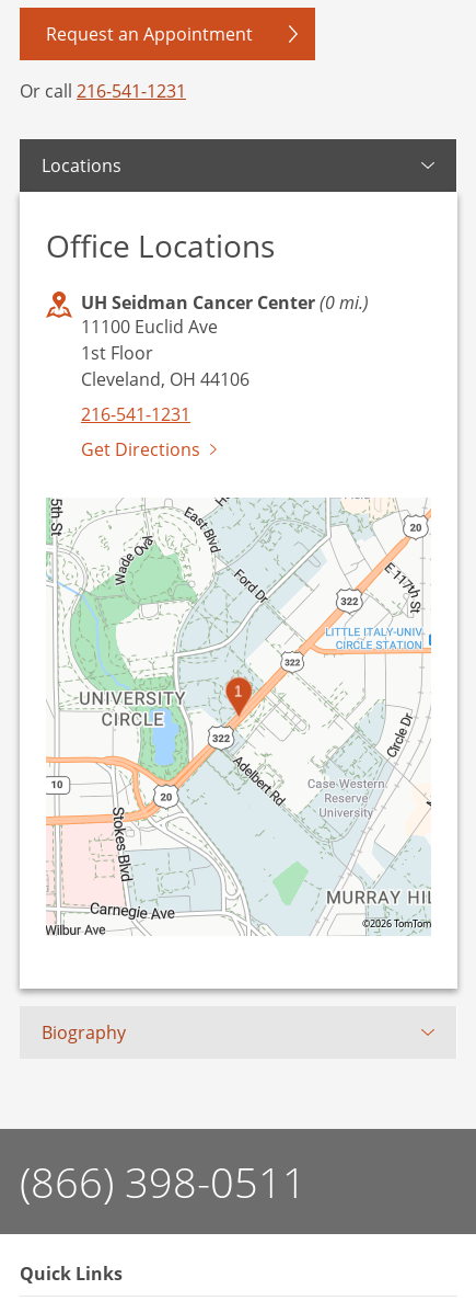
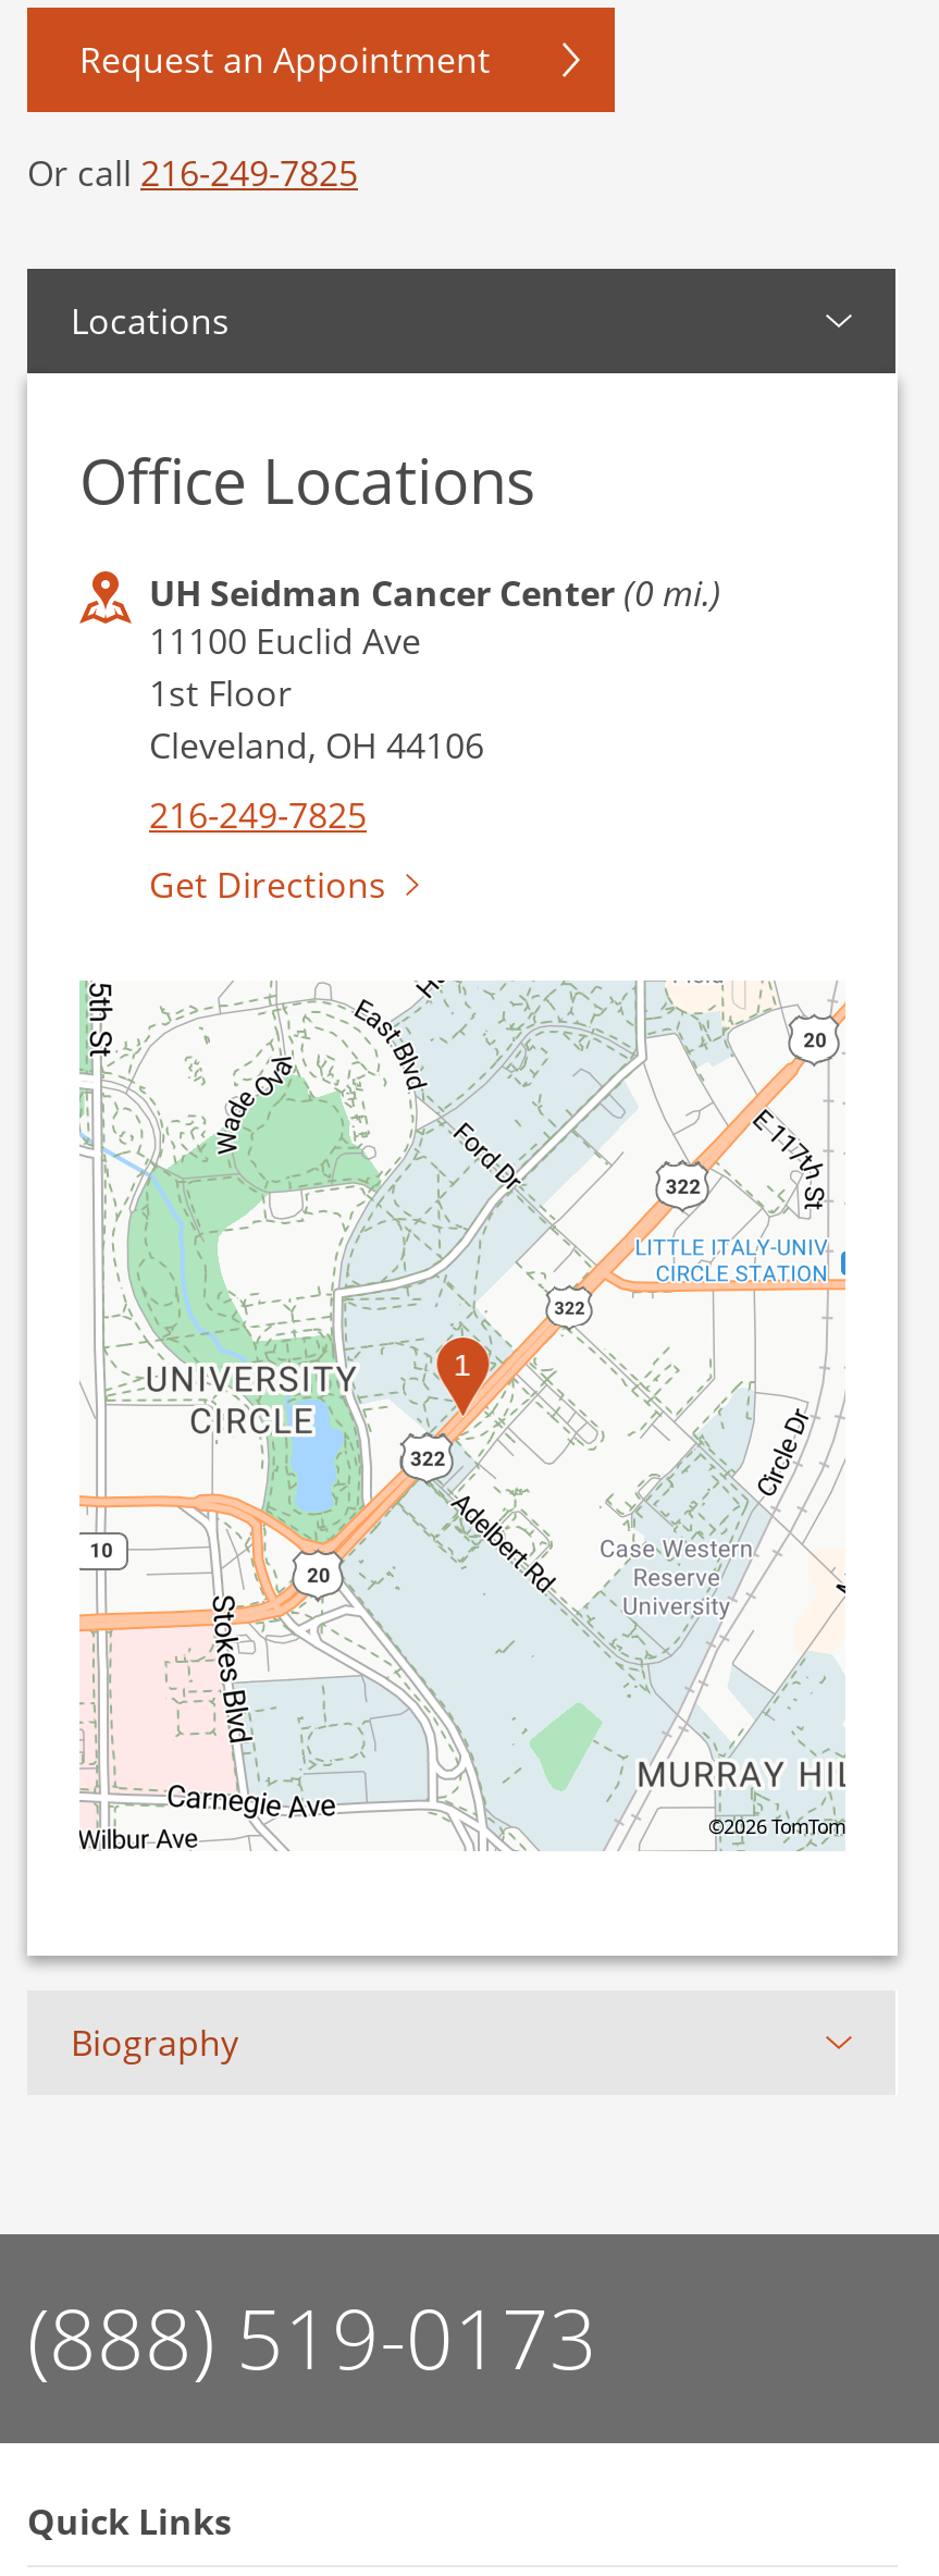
[20,79,186,102] Or call 216-541-1231 -> [27,149,358,197] Or call 216-249-7825
[81,402,190,425] 216-541-1231 -> [149,791,367,839] 216-249-7825
[20,1154,306,1209] (866) 398-0511 -> [27,2282,597,2393] (888) 519-0173

